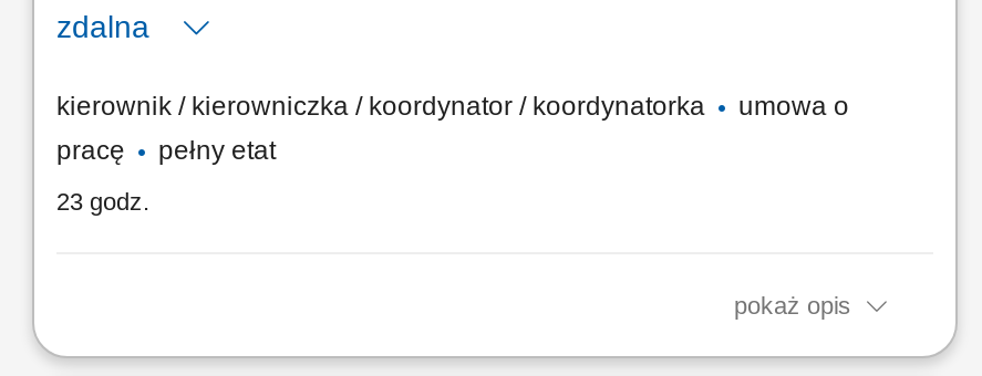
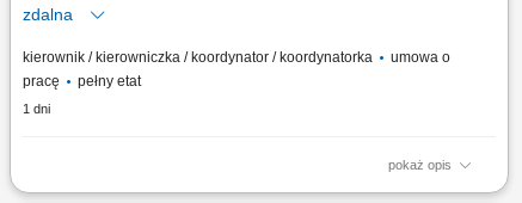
[56,188,149,215] 23 godz. -> [23,101,50,116] 1 dni

